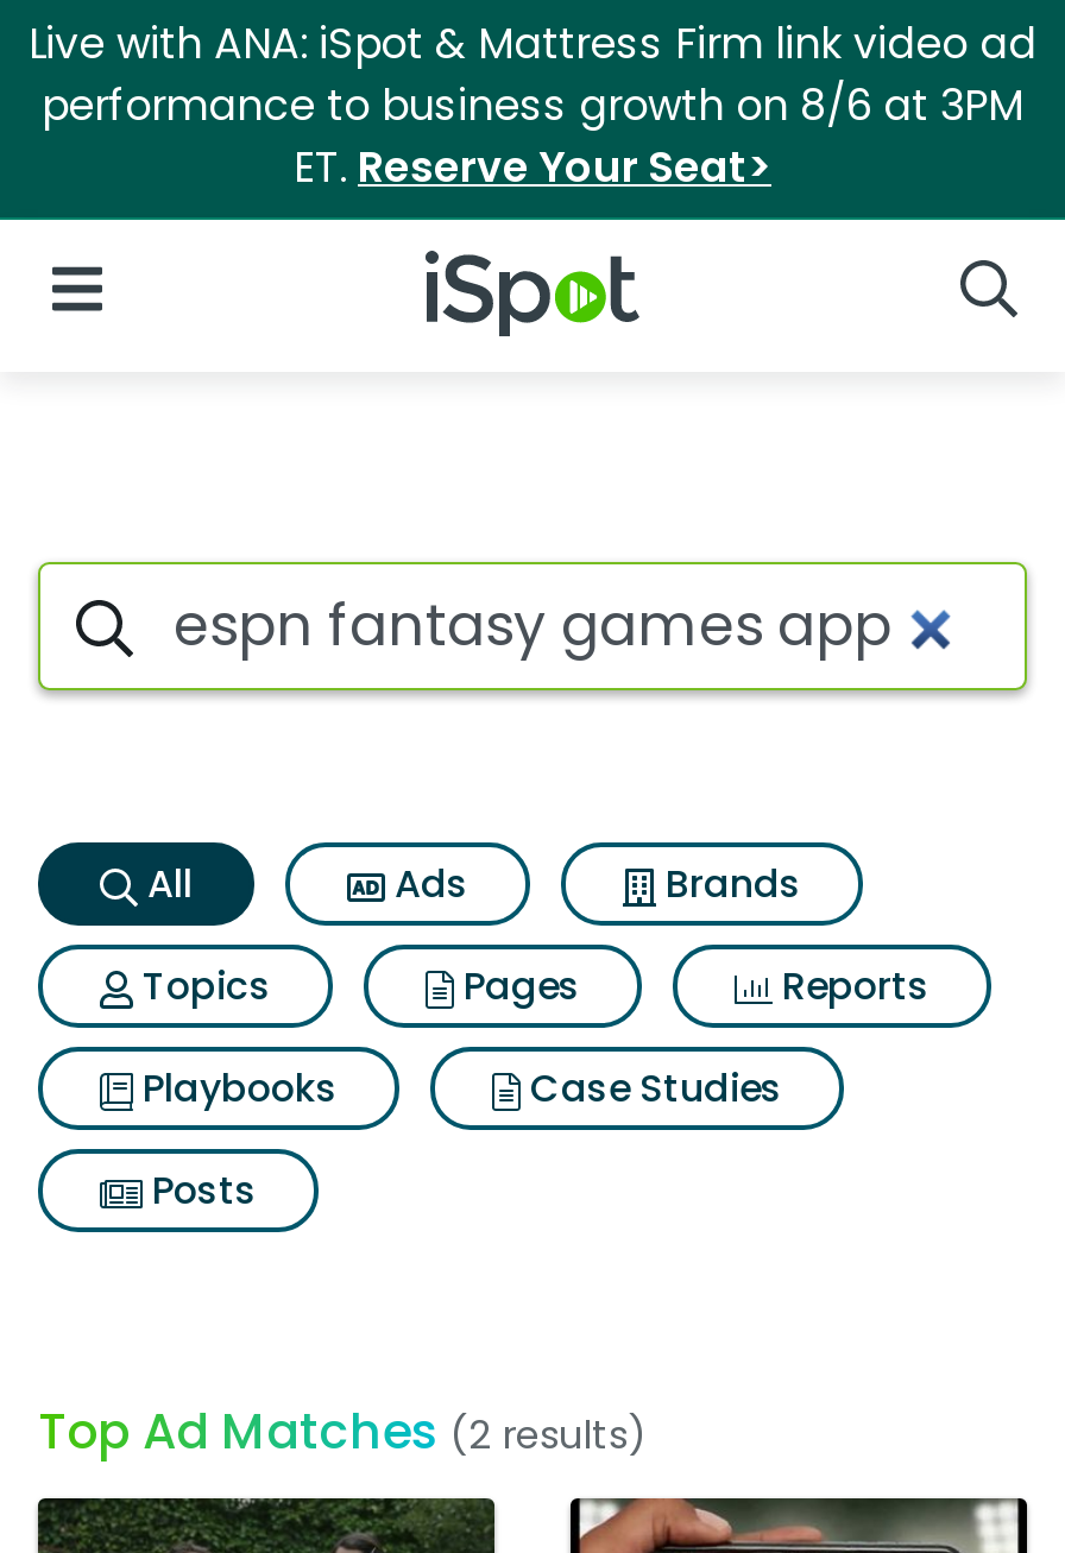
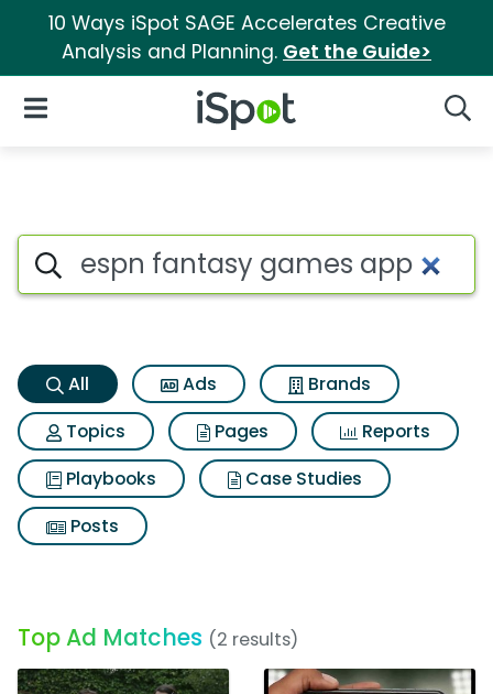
[29,15,1036,196] Live with ANA: iSpot & Mattress Firm link video ad | performance to business growth on 8/6 at 3PM | ET. Reserve Your Seat> -> [48,10,445,65] 10 Ways iSpot SAGE Accelerates Creative | Analysis and Planning. Get the Guide>

